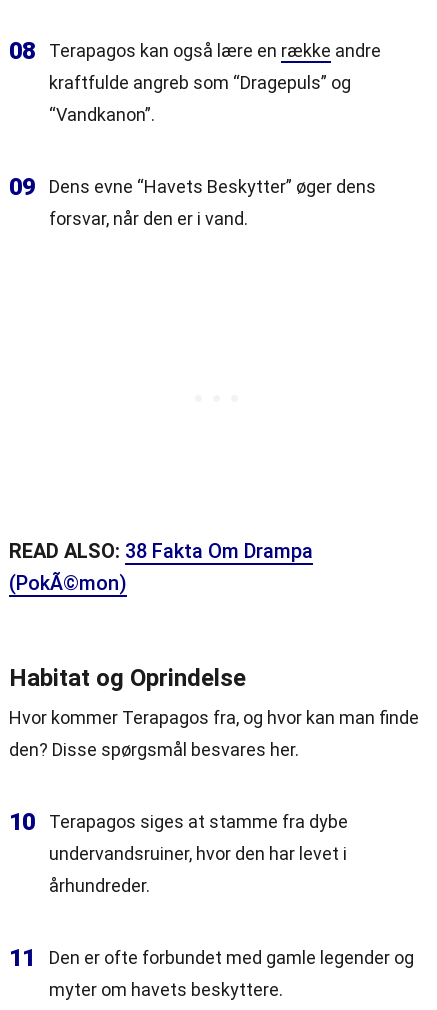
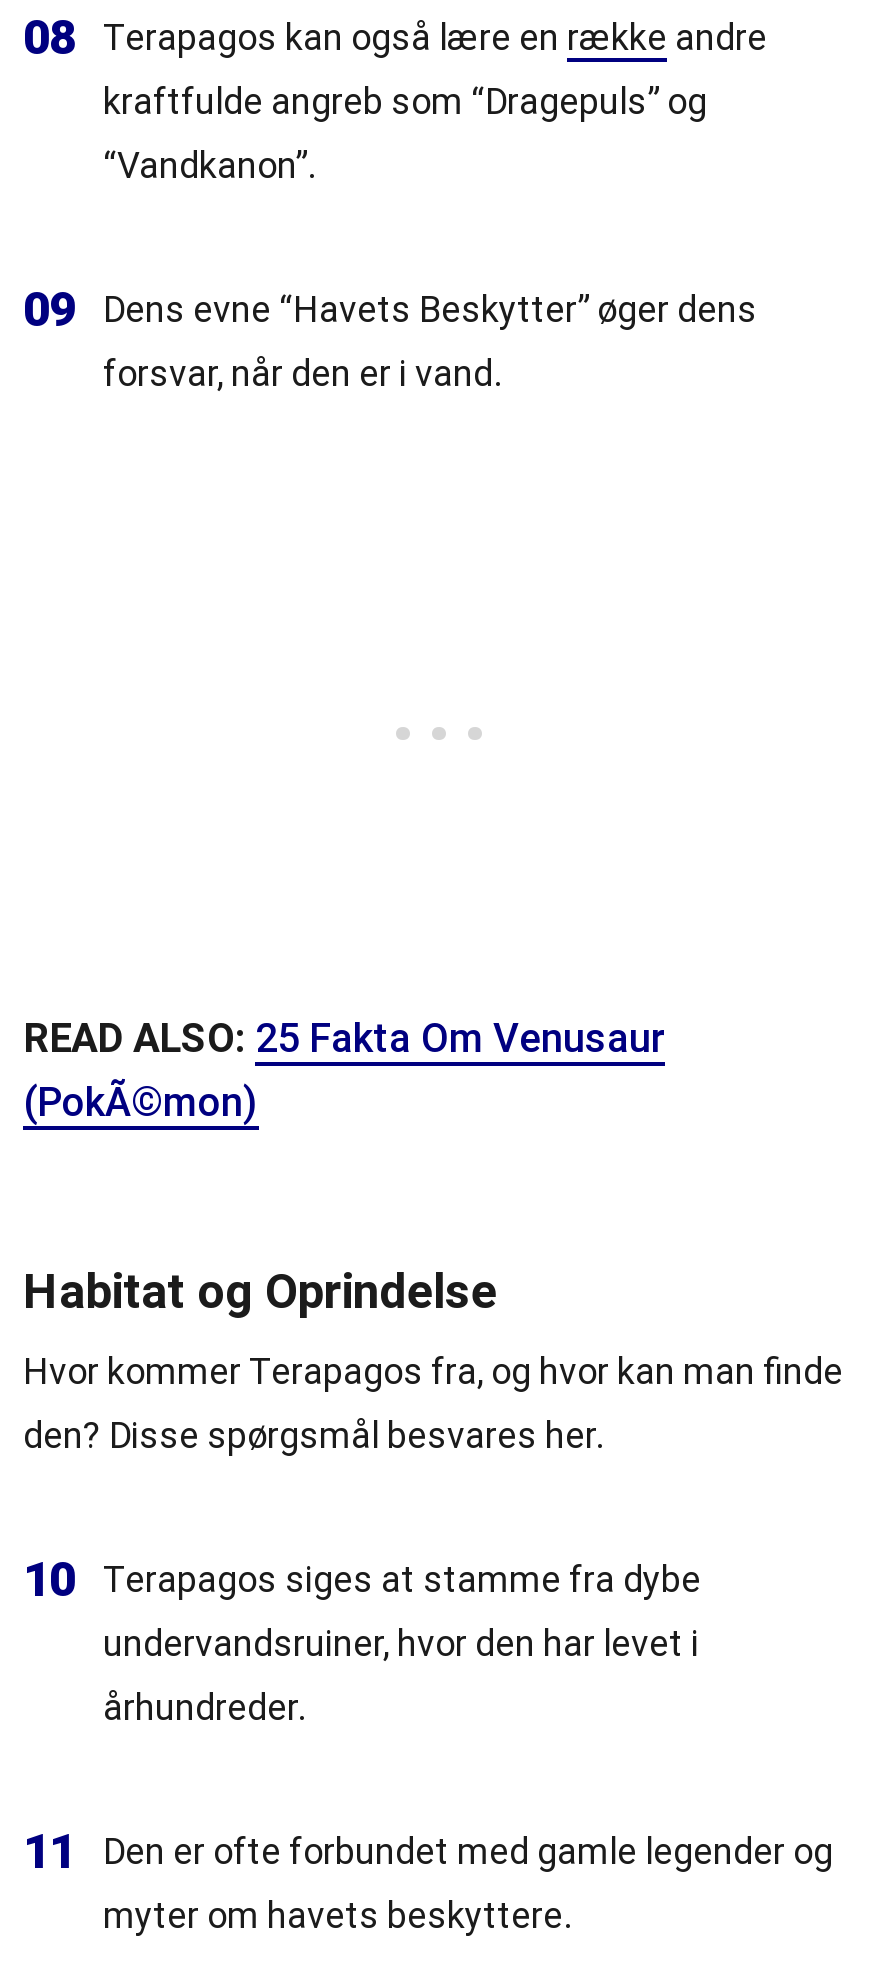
[9,539,313,563] READ ALSO: 38 Fakta Om Drampa -> [23,1014,665,1062] READ ALSO: 25 Fakta Om Venusaur

